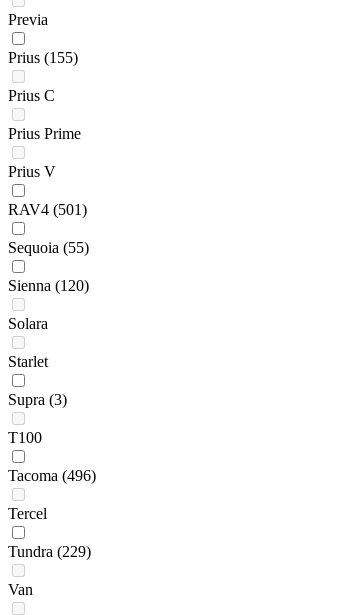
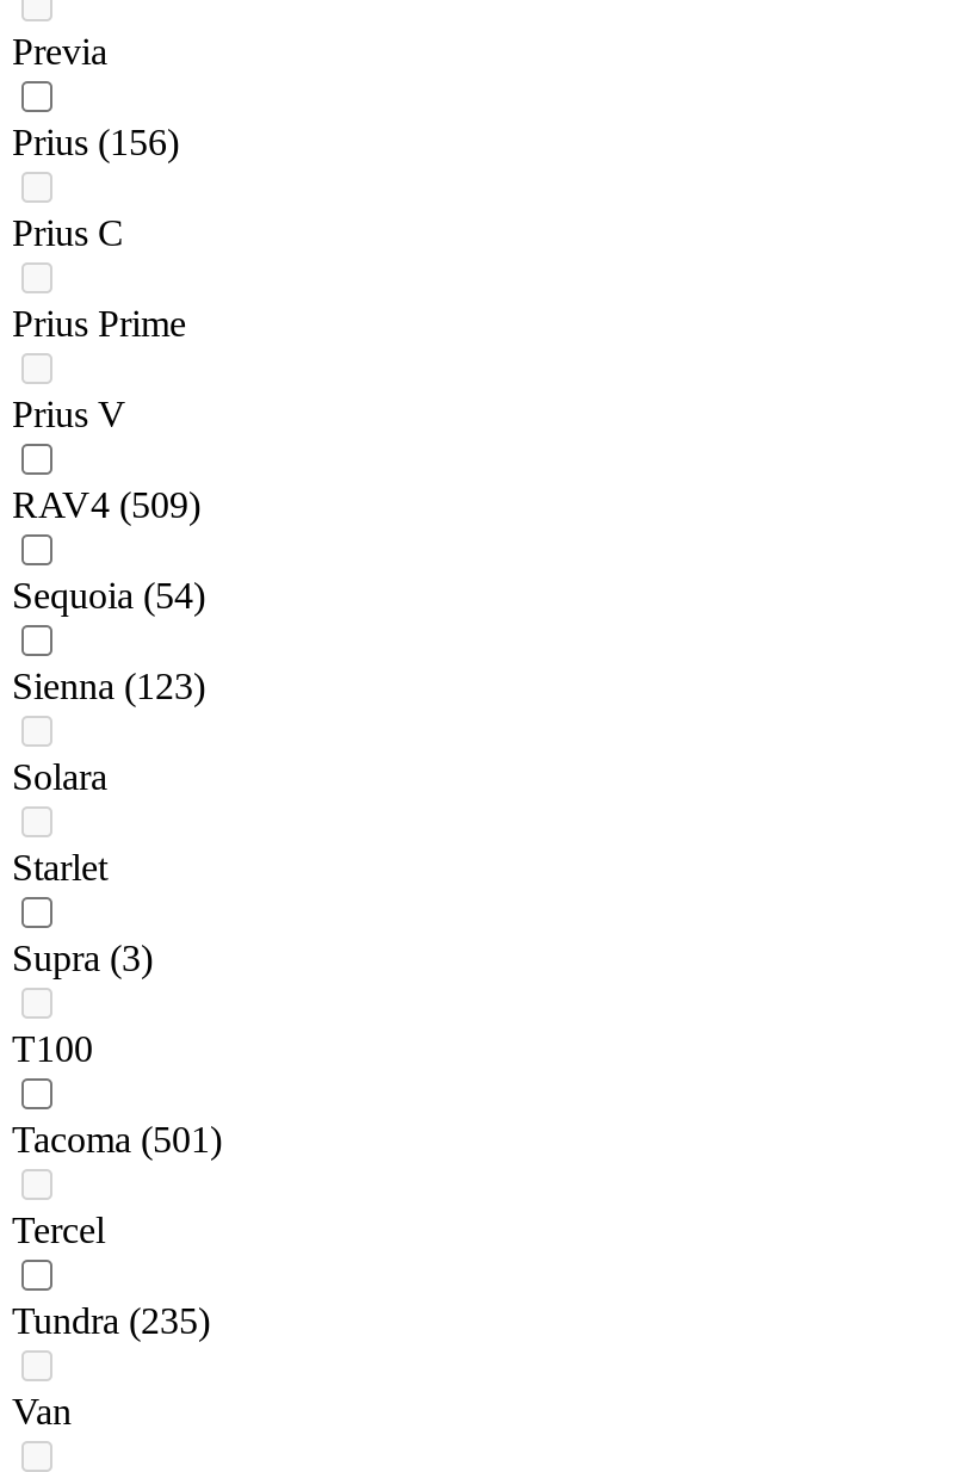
[8,49,78,66] Prius (155) -> [12,123,179,163] Prius (156)
[8,201,87,218] RAV4 (501) -> [12,485,200,526] RAV4 (509)
[8,239,89,256] Sequoia (55) -> [12,576,205,616] Sequoia (54)
[8,277,89,294] Sienna (120) -> [12,667,205,707] Sienna (123)
[8,467,96,484] Tacoma (496) -> [12,1120,222,1160] Tacoma (501)
[8,543,91,560] Tundra (229) -> [12,1301,210,1342] Tundra (235)

